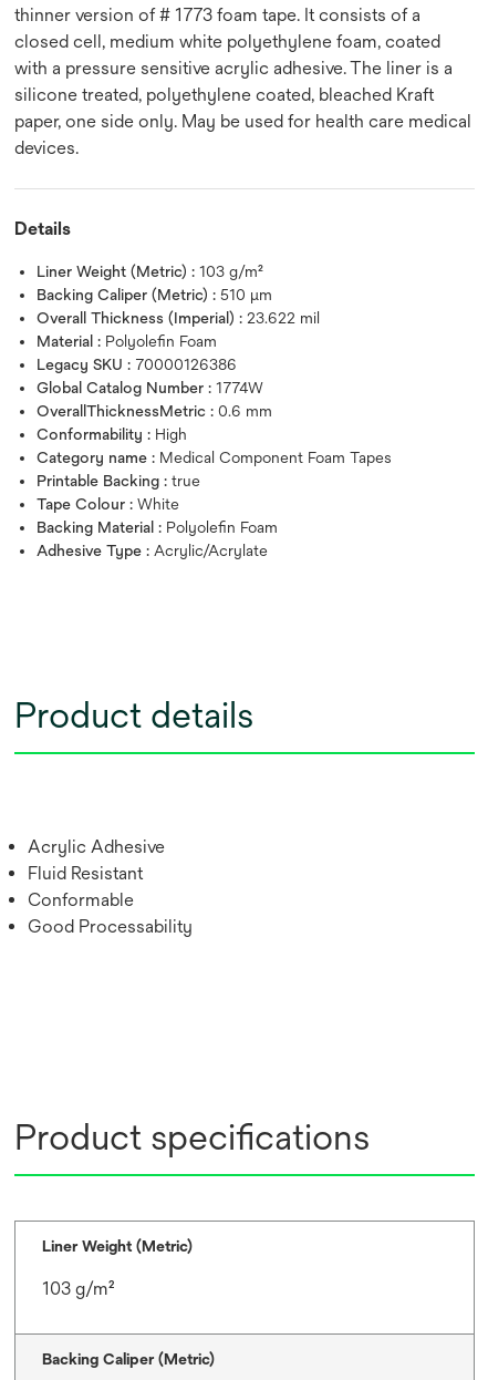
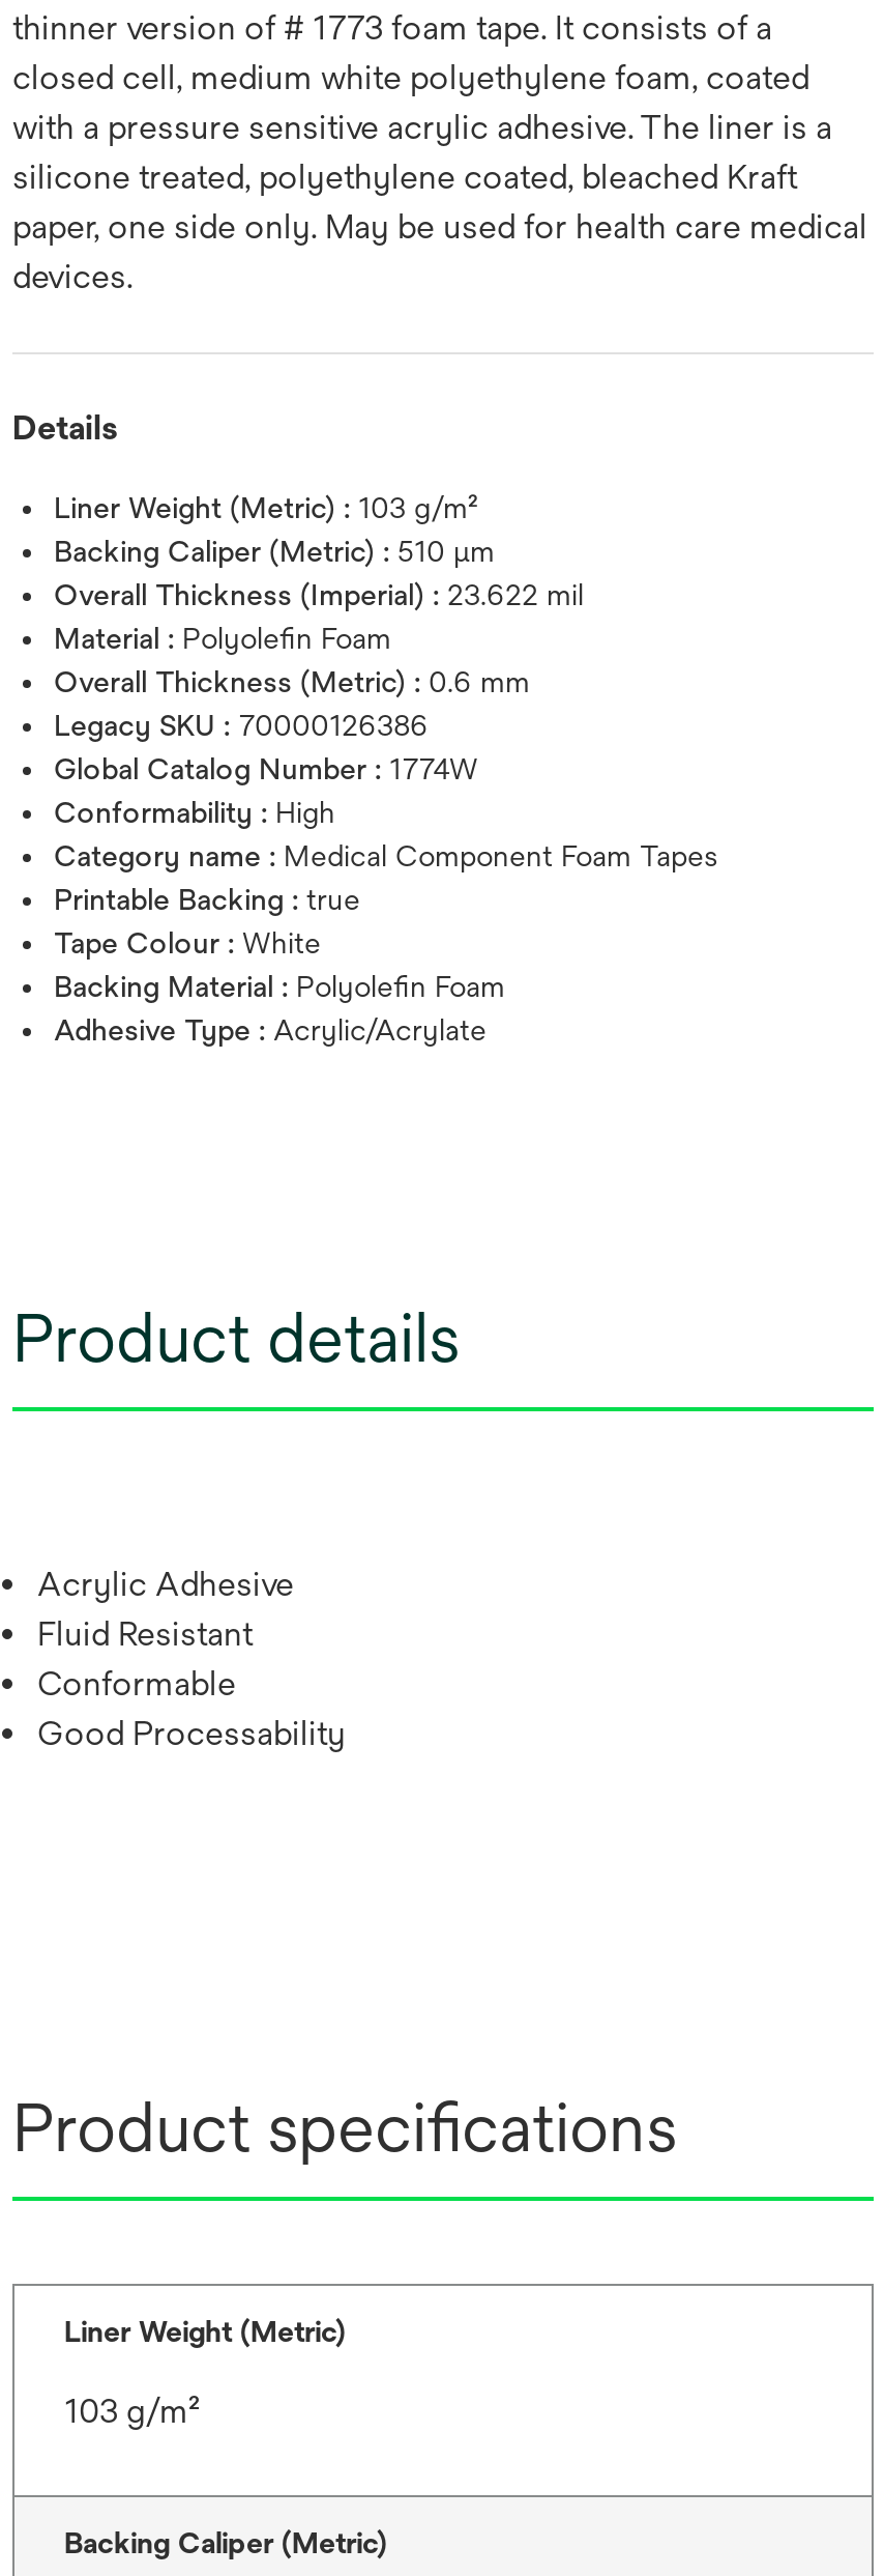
none -> [54,665,530,698] Overall Thickness (Metric) : 0.6 mm
moved [37,355,263,396] -> [54,708,478,785]: Legacy SKU : 70000126386 | Global Catalog Number : 1774W
[37,402,272,419] OverallThicknessMetric : 0.6 mm -> none

